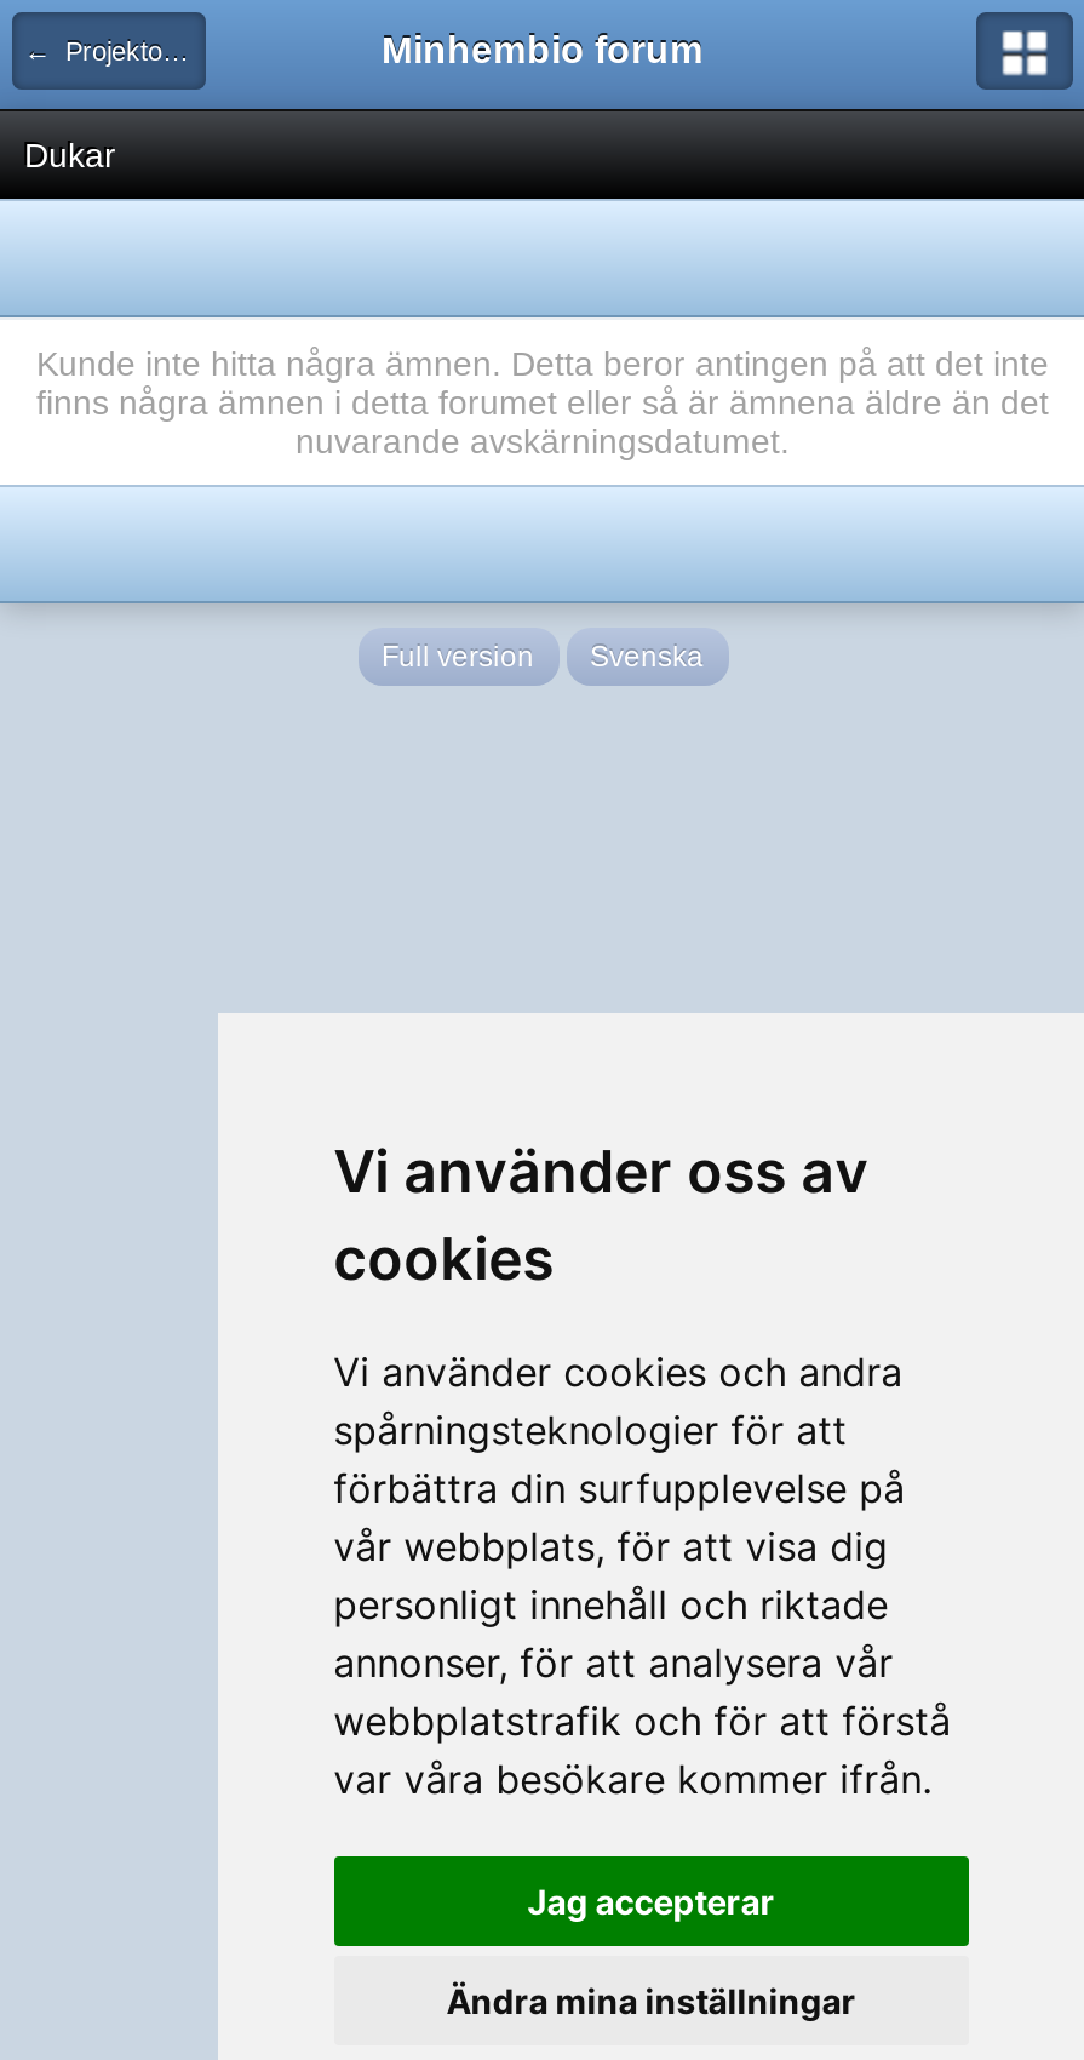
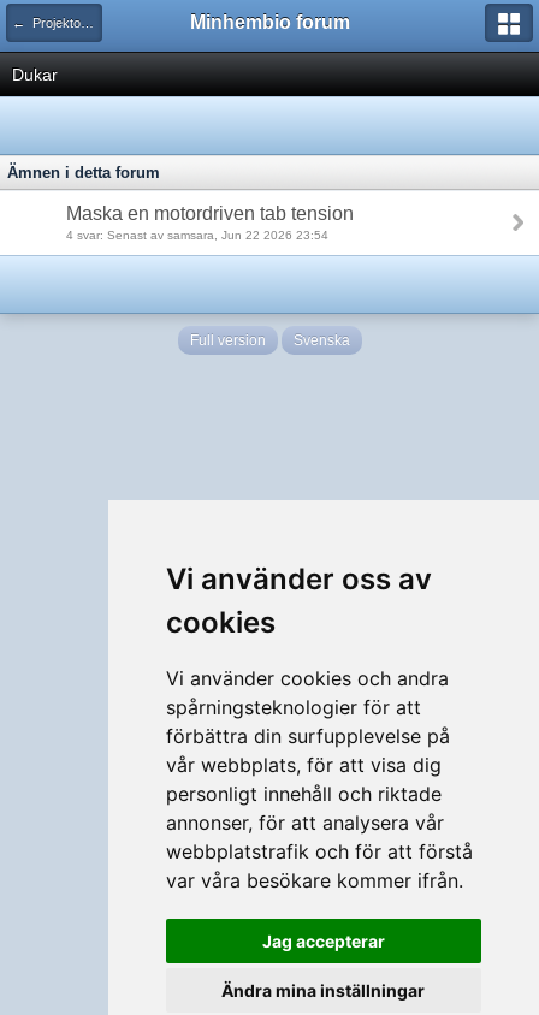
[36,344,1049,460] Kunde inte hitta några ämnen. Detta beror antingen på att det inte | finns några ämnen i detta forumet eller så är ämnena äldre än det | nuvarande avskärningsdatumet. -> [7,164,354,242] Ämnen i detta forum | Maska en motordriven tab tension | 4 svar: Senast av samsara, Jun 22 2026 23:54

